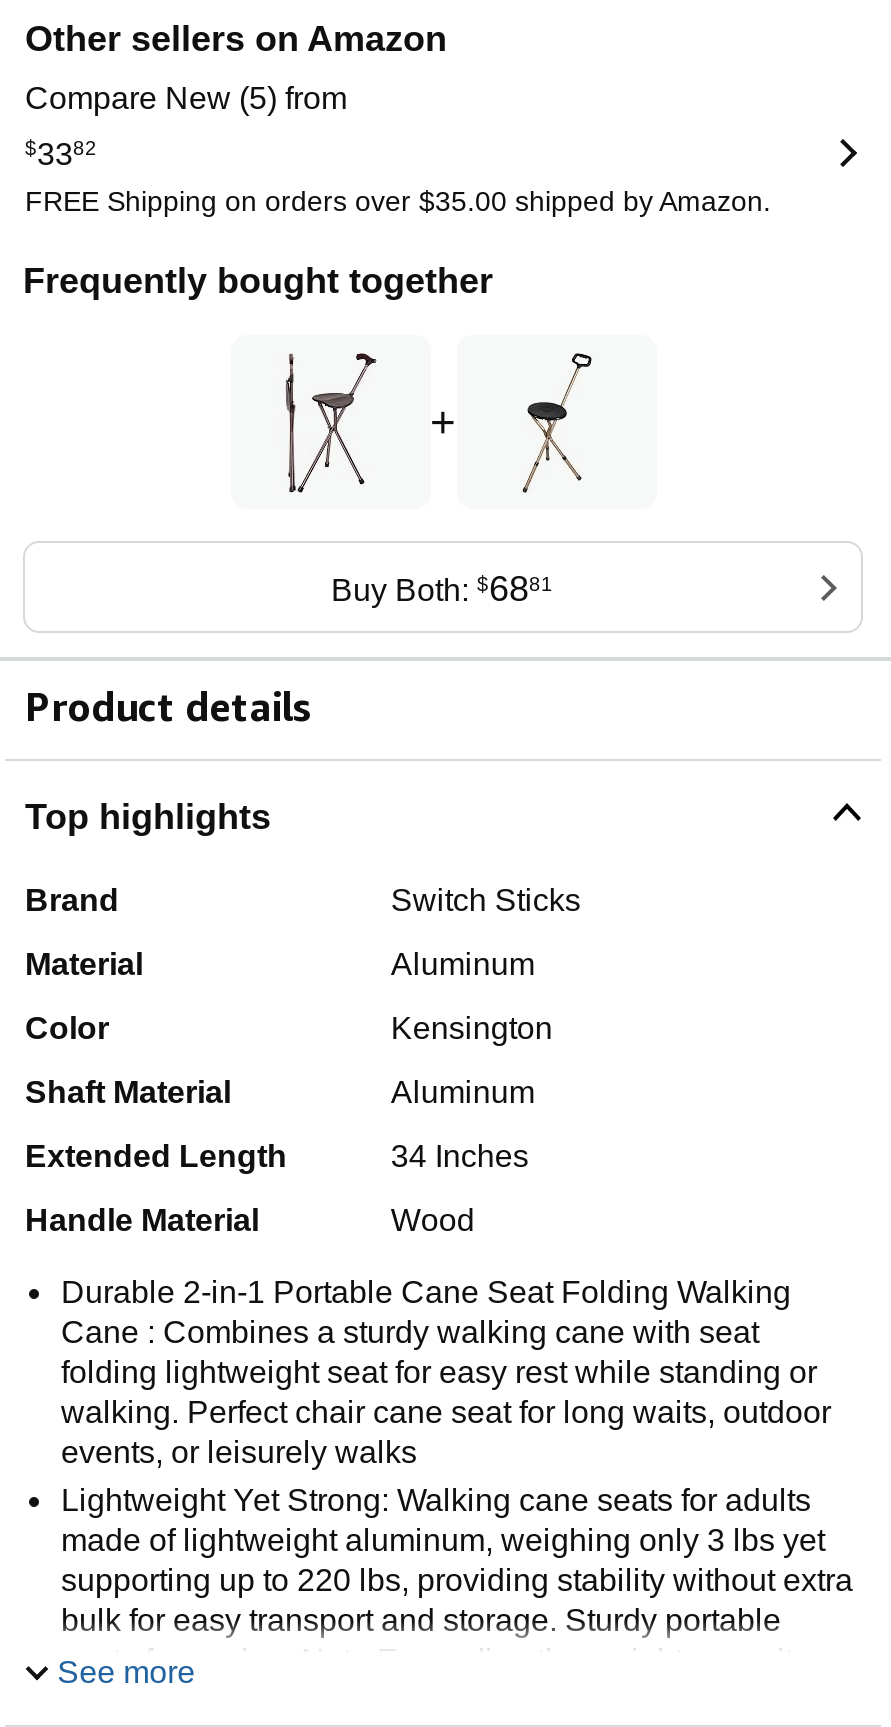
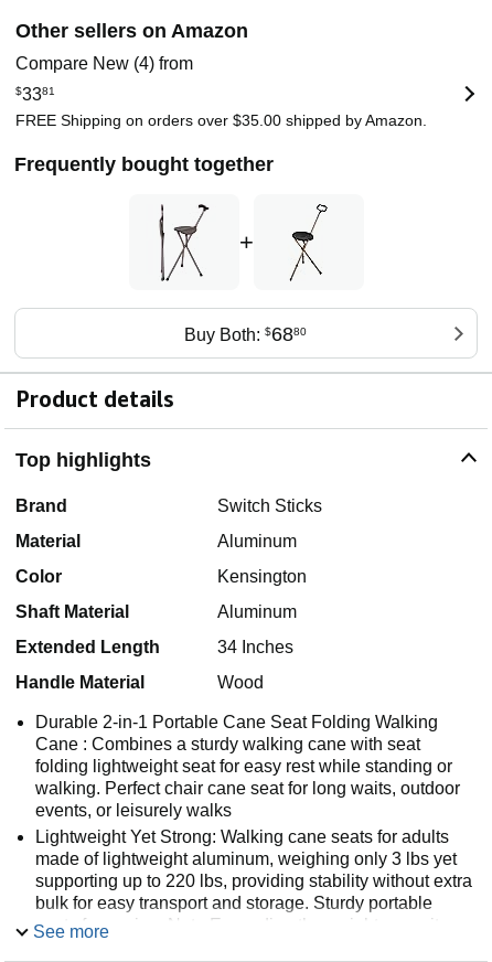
[25,81,347,115] Compare New (5) from -> [15,54,193,73] Compare New (4) from
[25,137,97,171] $3382 -> [15,85,55,104] $3381
[331,569,553,609] Buy Both: $6881 -> [184,323,307,346] Buy Both: $6880

